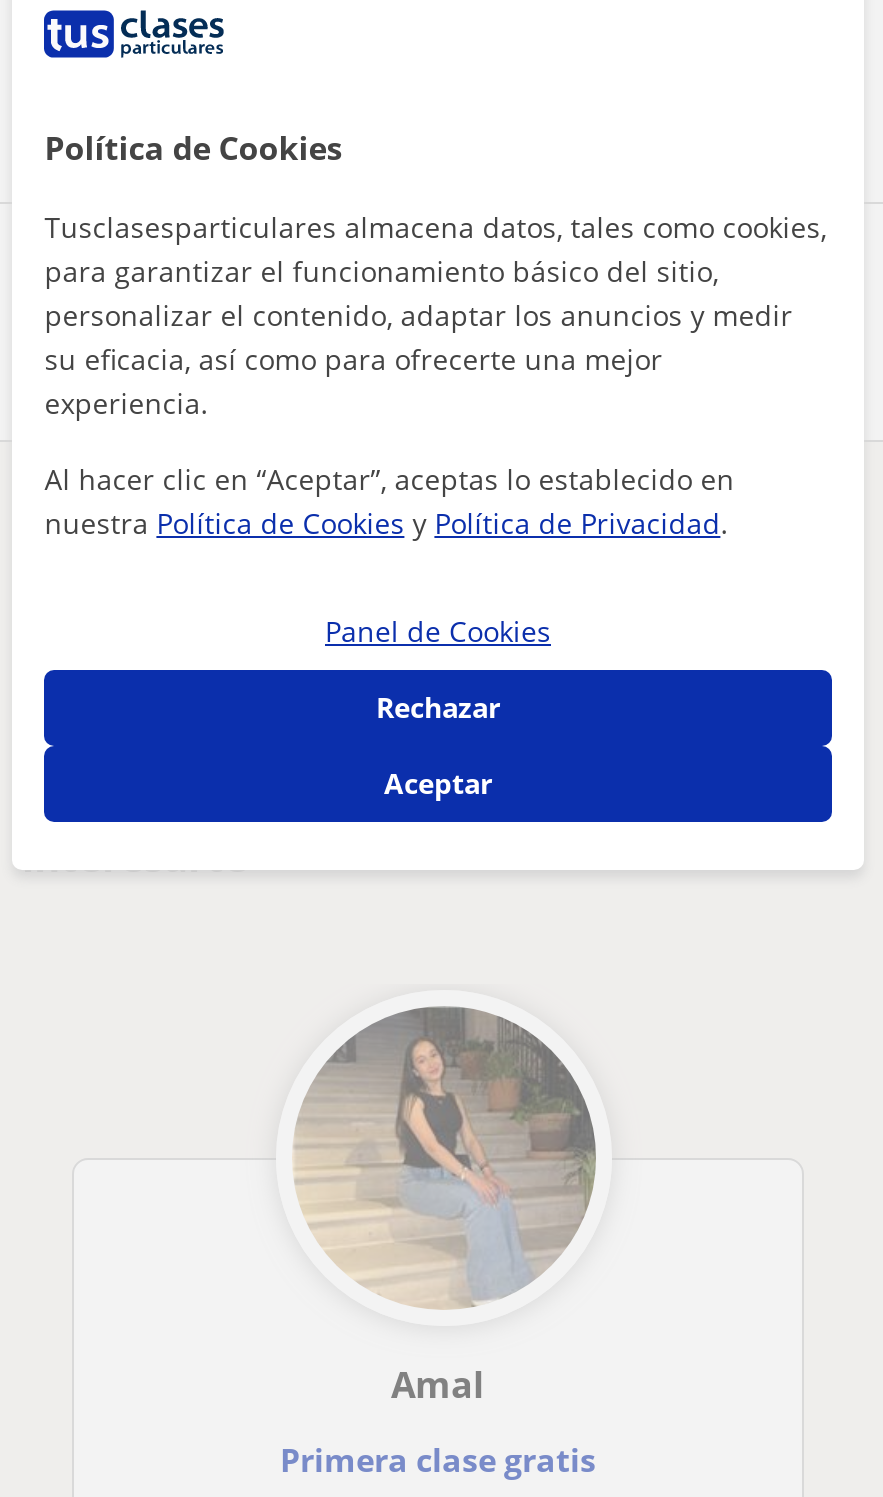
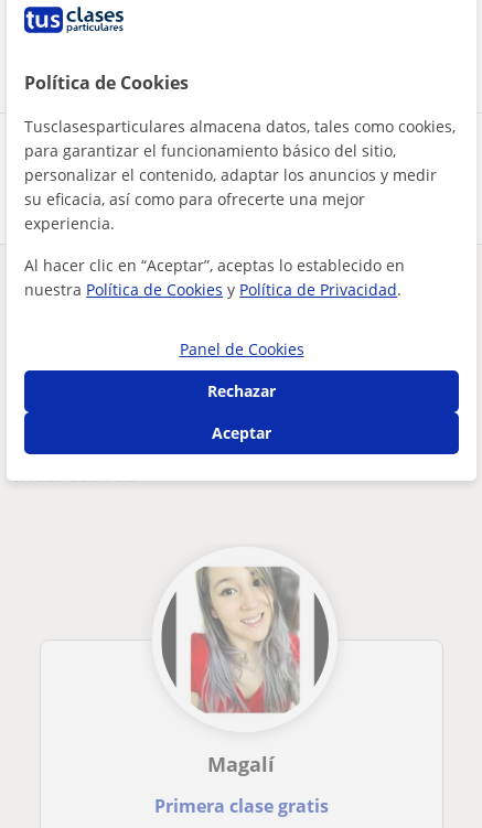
[294,1006,592,1407] [image] | Amal -> [161,557,328,777] [image] | Magalí

